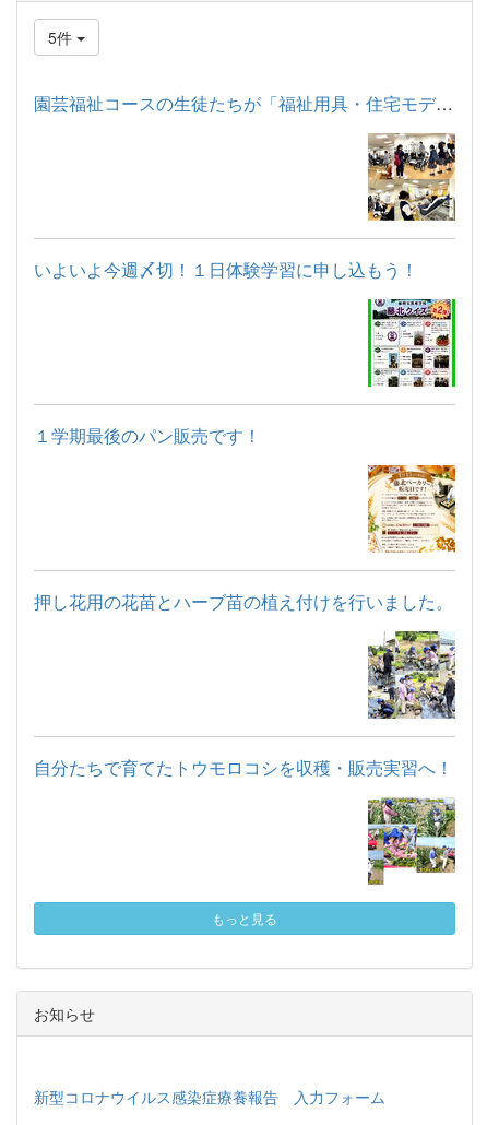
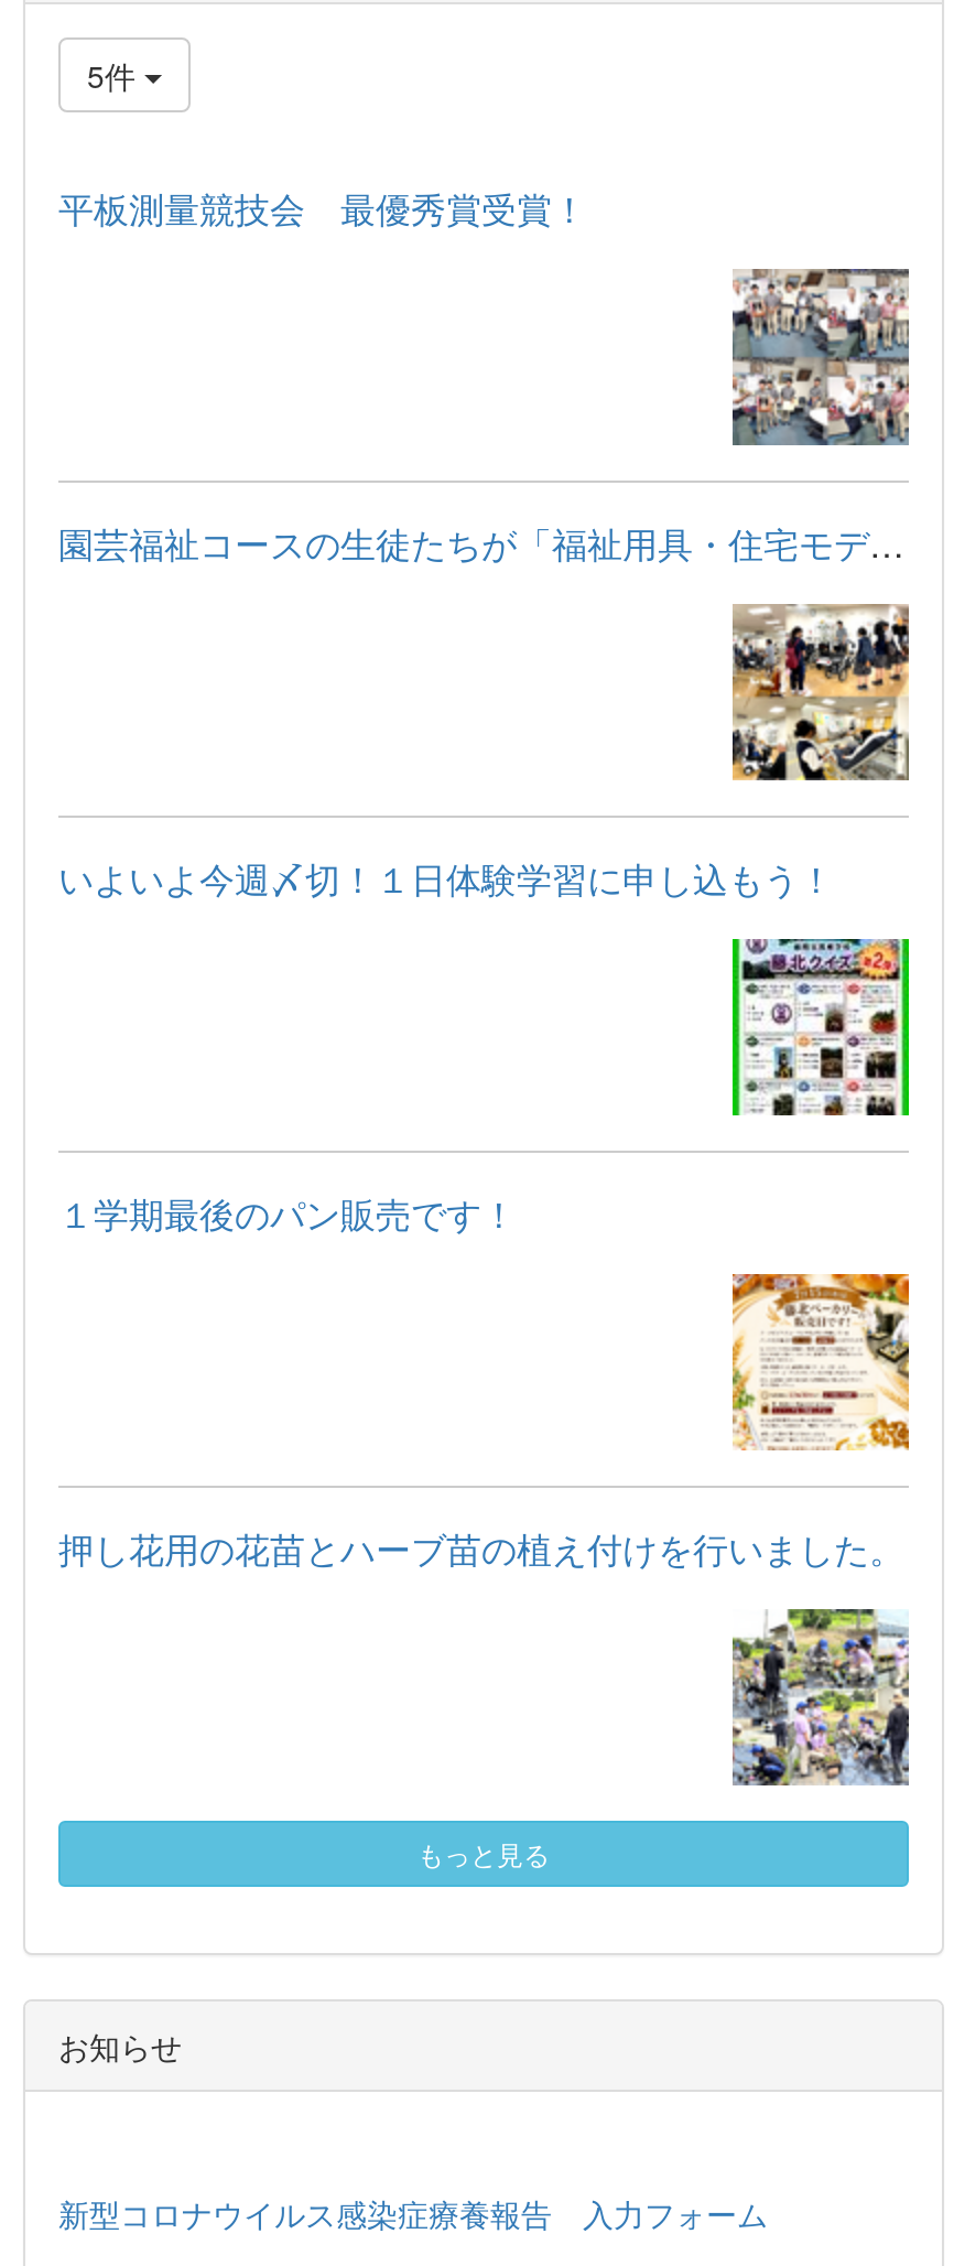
none -> [58,183,587,234] 平板測量競技会 最優秀賞受賞！
none -> [730,267,911,447] [image]
moved [34,132,458,614] -> [58,602,913,1574]: [image] | いよいよ今週〆切！１日体験学習に申し込もう！ | １学期最後のパン販売です！ | 押し花用の花苗とハーブ苗の植え付けを行いました。
moved [366,629,458,721] -> [728,1605,913,1790]: [image]
[34,755,453,780] 自分たちで育てたトウモロコシを収穫・販売実習へ！ -> none
[367,797,456,885] [image] -> none

